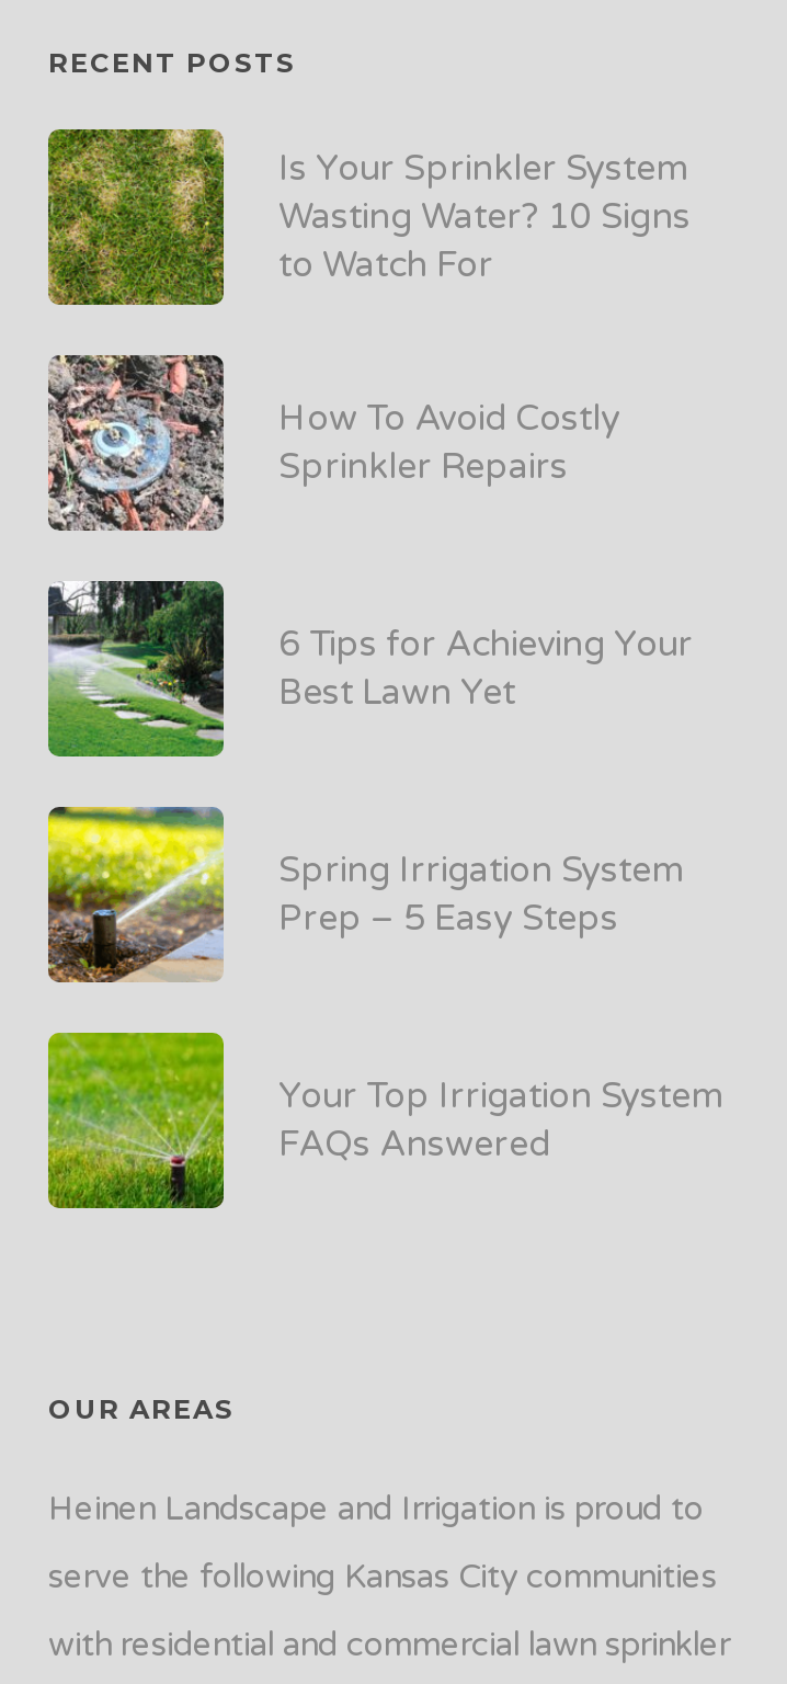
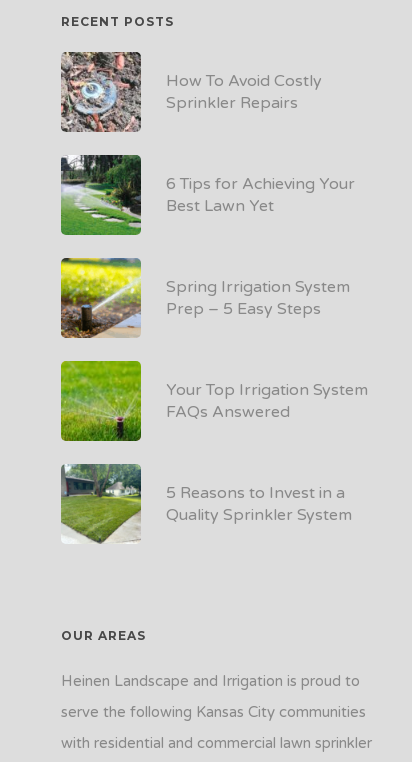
[46,127,691,307] [image] | Is Your Sprinkler System | Wasting Water? 10 Signs | to Watch For -> none
moved [44,351,721,1166] -> [59,50,368,422]: [image] | How To Avoid Costly | Sprinkler Repairs | ... | Your Top Irrigation System | FAQs Answered
none -> [60,463,352,544] [image] | 5 Reasons to Invest in a | Quality Sprinkler System

